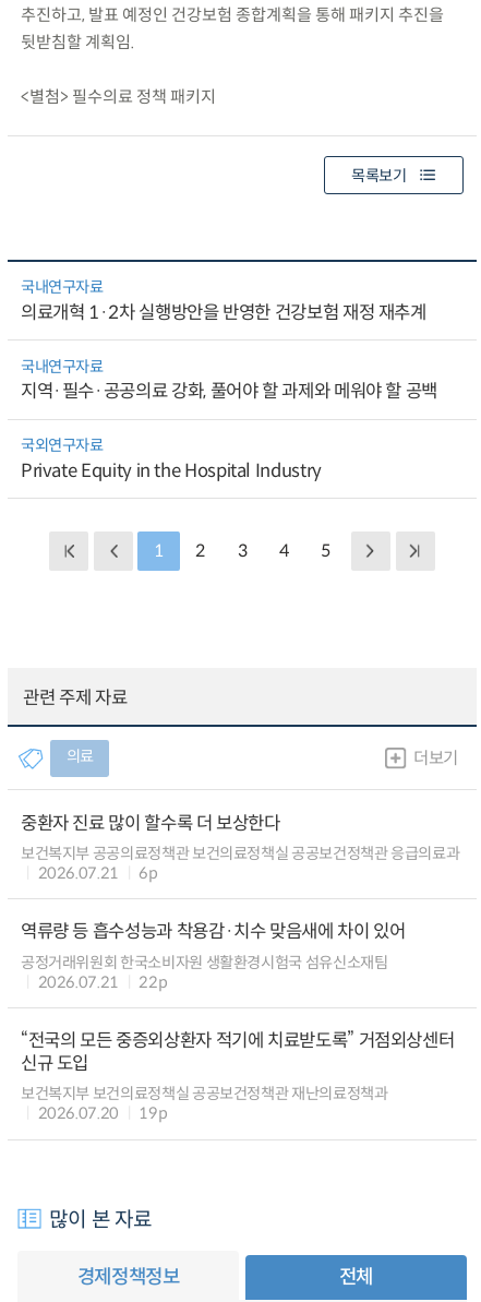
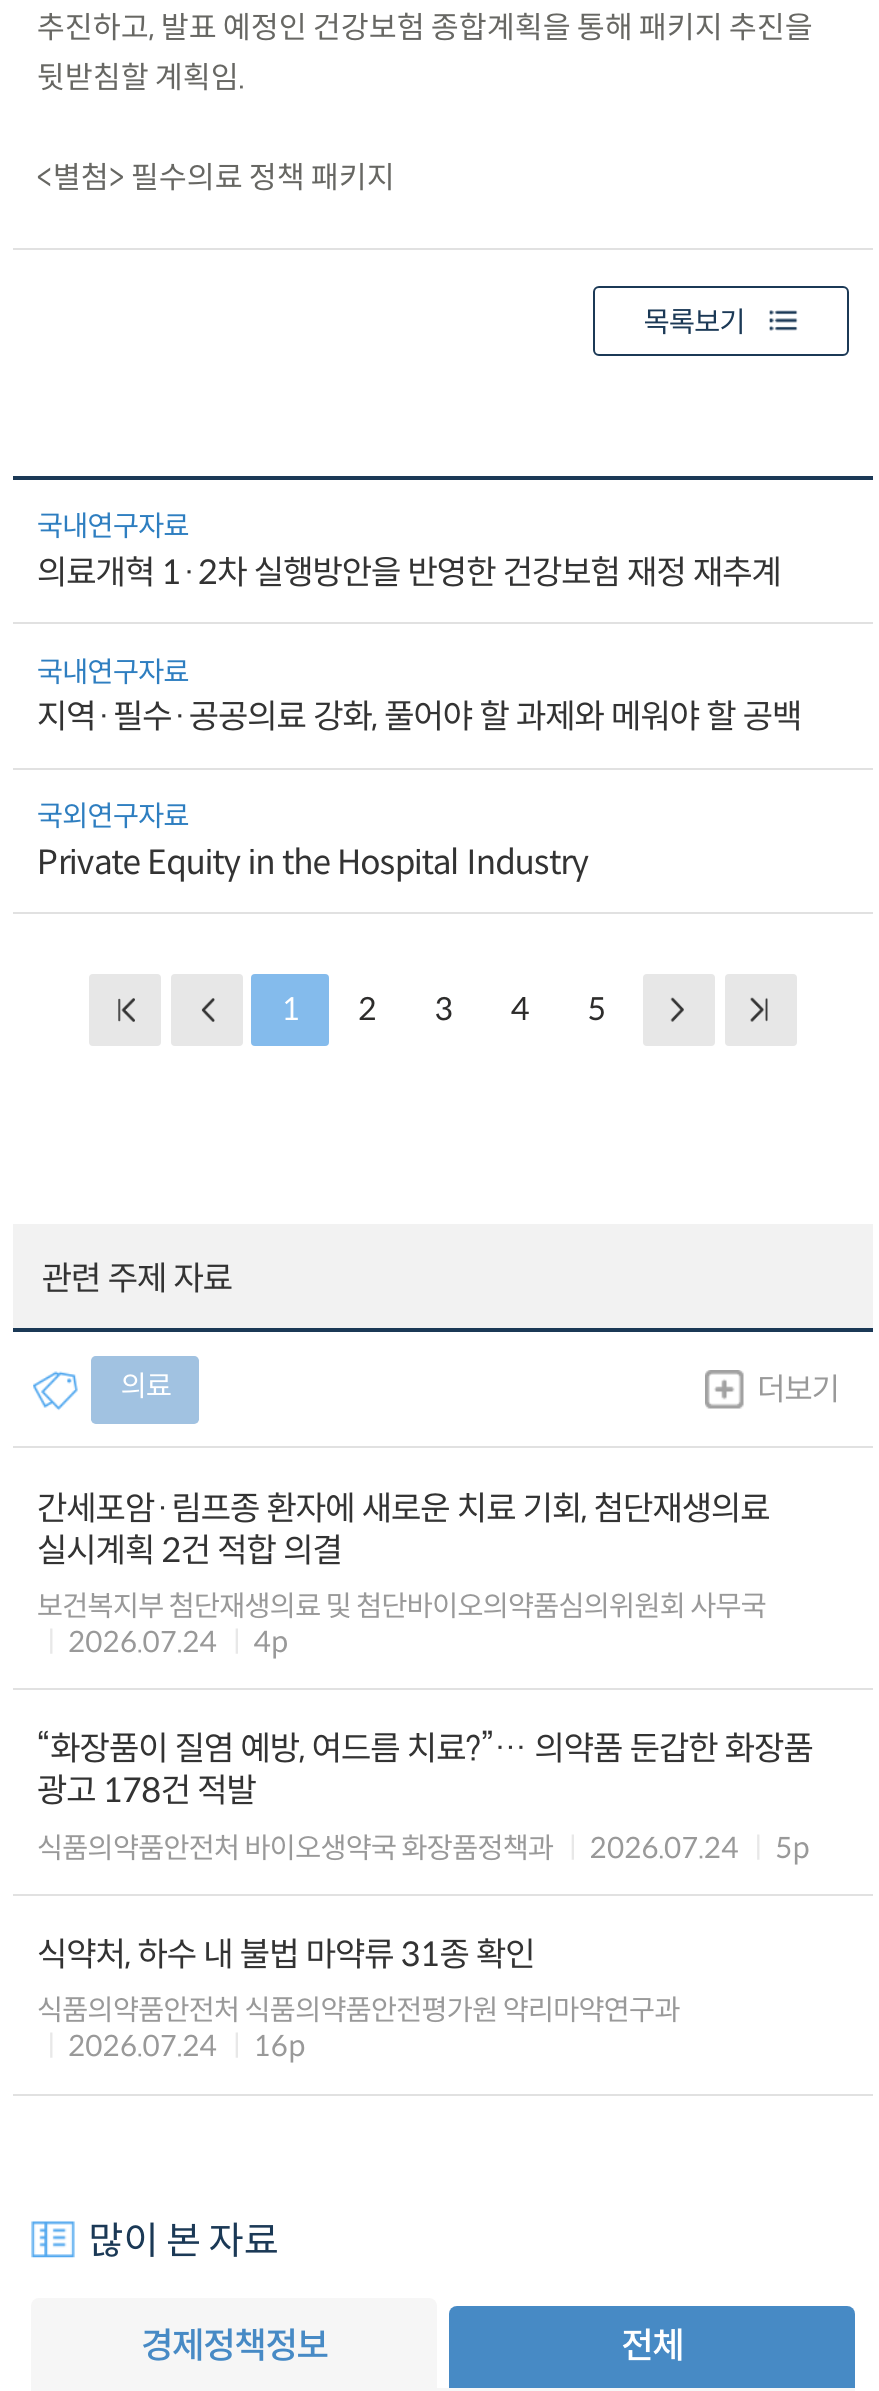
[21,811,460,883] 중환자 진료 많이 할수록 더 보상한다 | 보건복지부 공공의료정책관 보건의료정책실 공공보건정책관 응급의료과 | 2026.07.21 | 6p -> [37,1487,769,1660] 간세포암·림프종 환자에 새로운 치료 기회, 첨단재생의료 | 실시계획 2건 적합 의결 | 보건복지부 첨단재생의료 및 첨단바이오의약품심의위원회 사무국 | 2026.07.24 | 4p
[21,920,405,992] 역류량 등 흡수성능과 착용감·치수 맞음새에 차이 있어 | 공정거래위원회 한국소비자원 생활환경시험국 섬유신소재팀 | 2026.07.21 | 22p -> [37,1729,812,1865] “화장품이 질염 예방, 여드름 치료?”… 의약품 둔갑한 화장품 | 광고 178건 적발 | 식품의약품안전처 바이오생약국 화장품정책과 | 2026.07.24 | 5p
[21,1029,454,1124] “전국의 모든 중증외상환자 적기에 치료받도록” 거점외상센터 | 신규 도입 | 보건복지부 보건의료정책실 공공보건정책관 재난의료정책과 | 2026.07.20 | 19p -> [37,1934,679,2065] 식약처, 하수 내 불법 마약류 31종 확인 | 식품의약품안전처 식품의약품안전평가원 약리마약연구과 | 2026.07.24 | 16p

